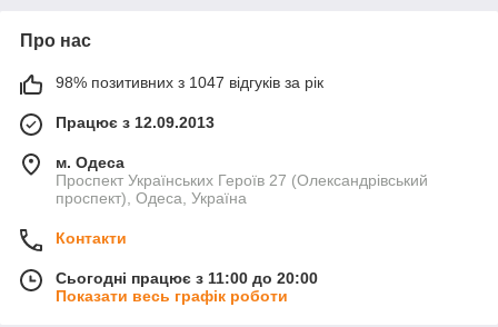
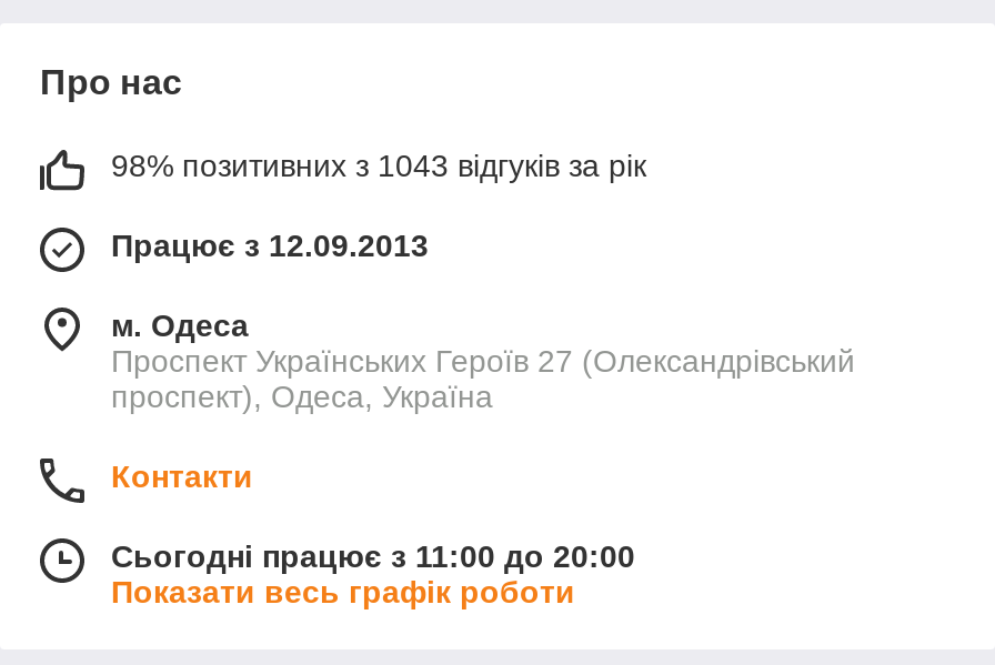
[56,73,323,91] 98% позитивних з 1047 відгуків за рік -> [111,147,646,183] 98% позитивних з 1043 відгуків за рік

